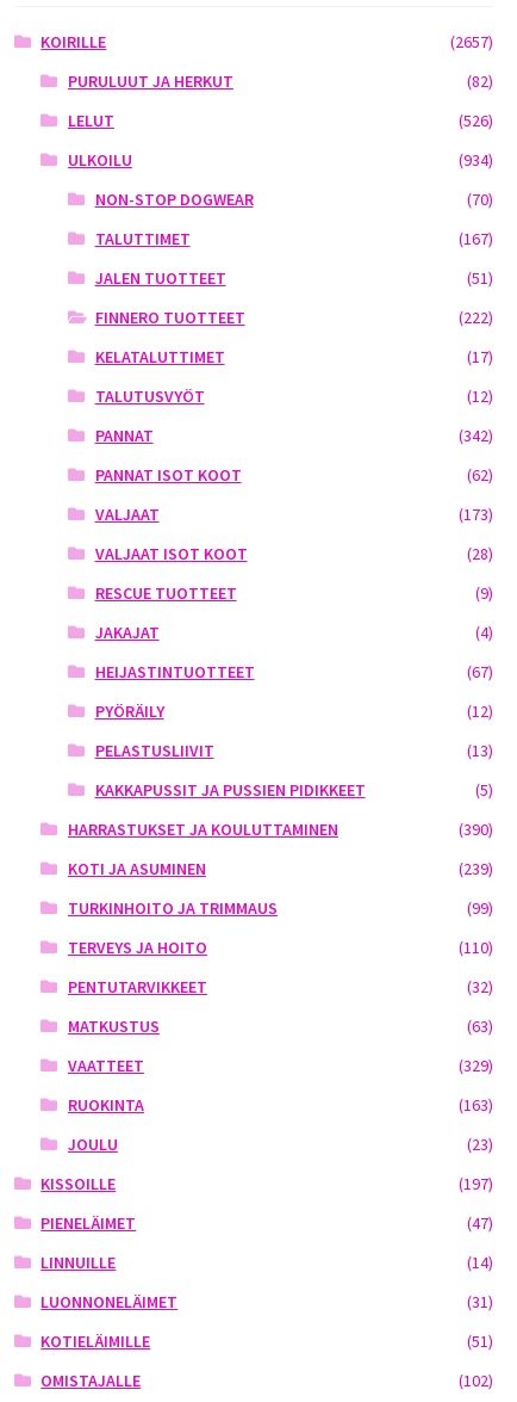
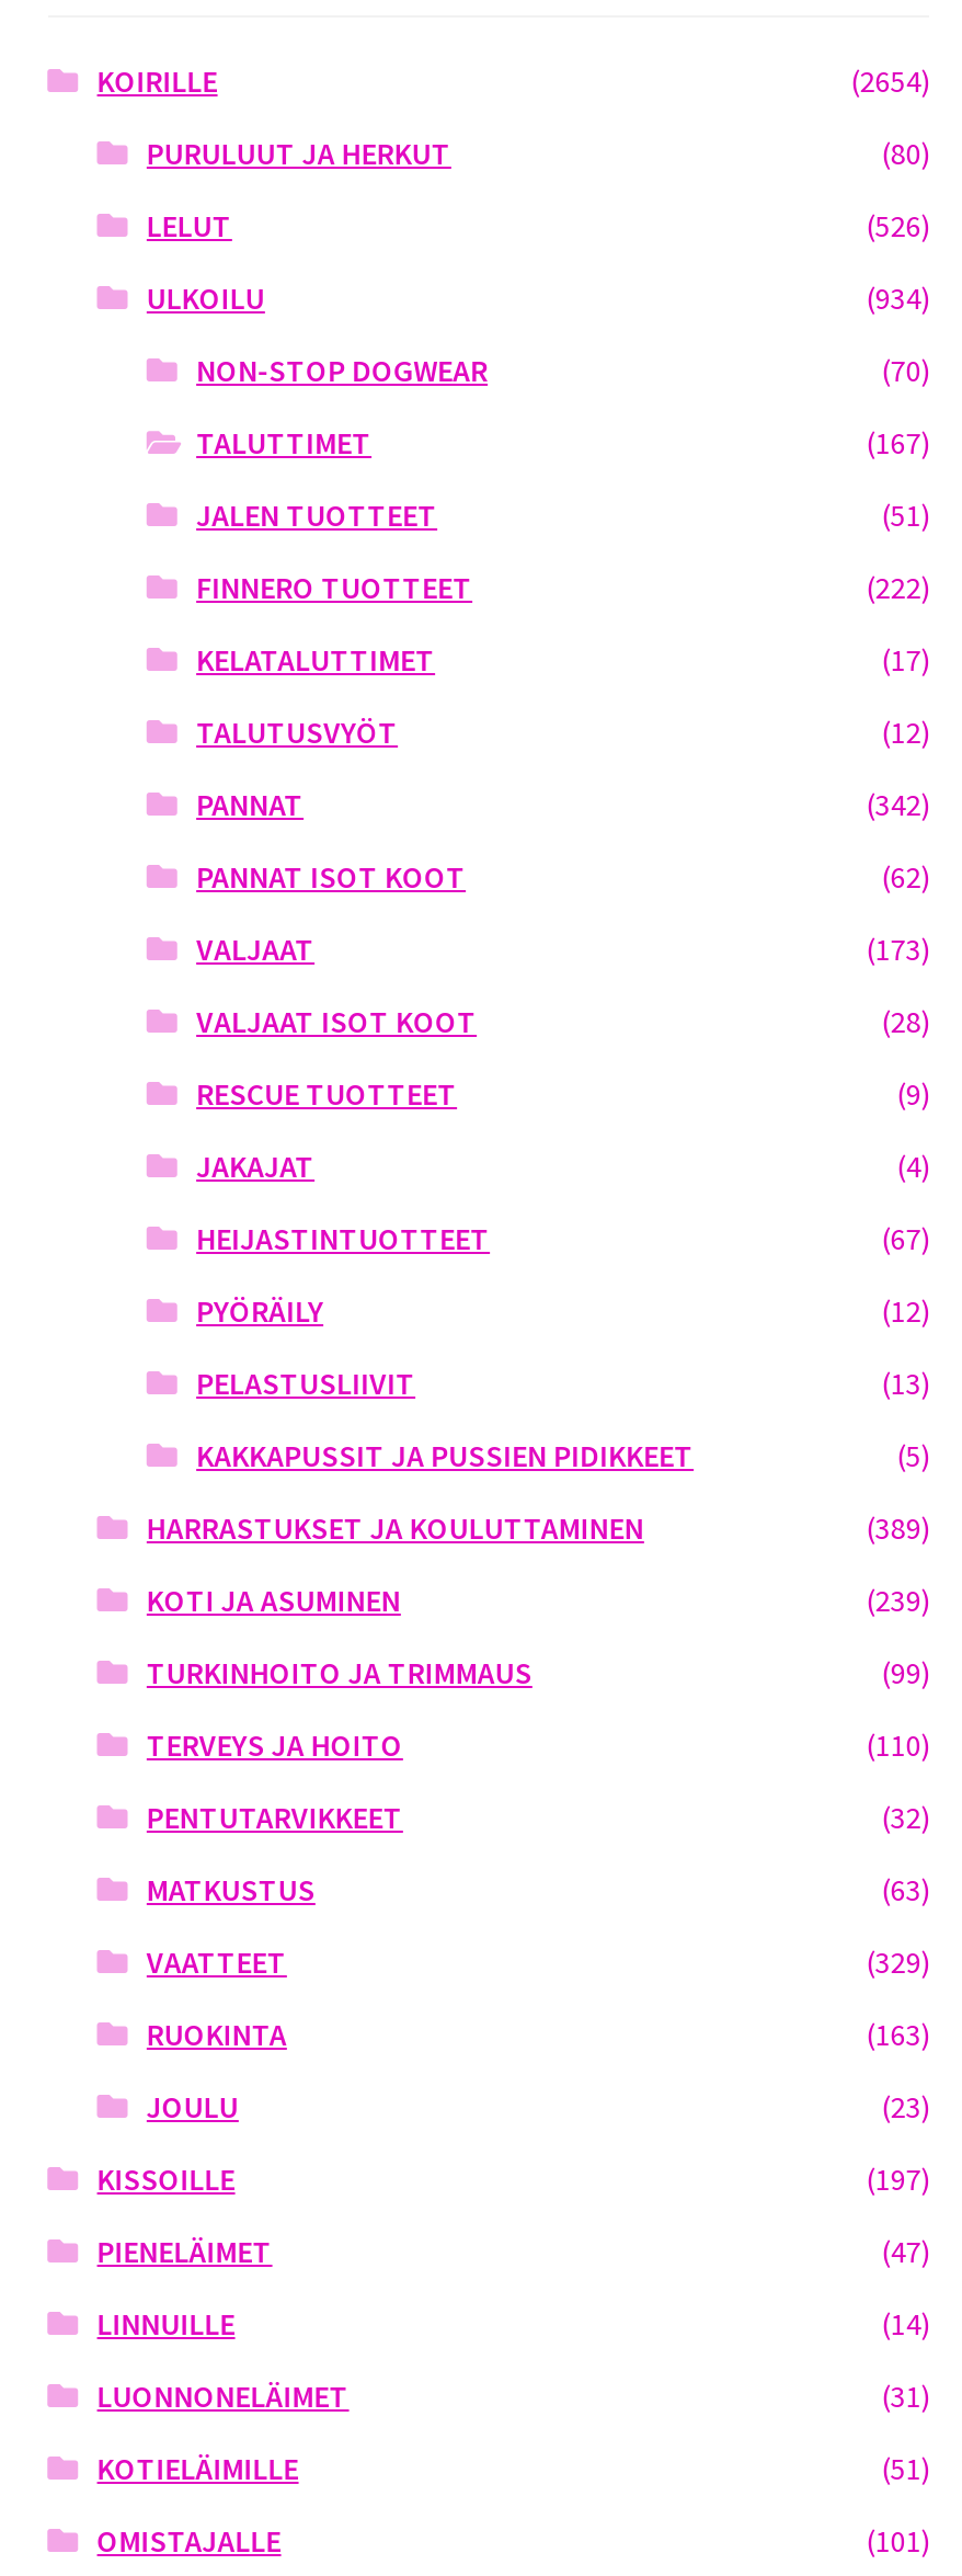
[451,31,494,53] (2657) -> [851,62,930,101] (2654)
[467,71,494,92] (82) -> [882,134,930,174] (80)
[459,819,494,840] (390) -> [866,1509,930,1548] (389)
[459,1370,494,1391] (102) -> [866,2522,930,2561] (101)

